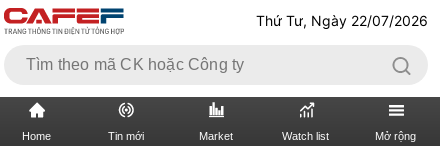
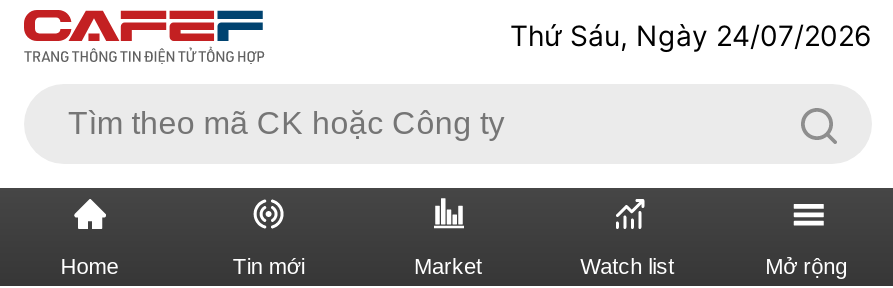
[256,12,428,29] Thứ Tư, Ngày 22/07/2026 -> [510,18,872,52] Thứ Sáu, Ngày 24/07/2026

